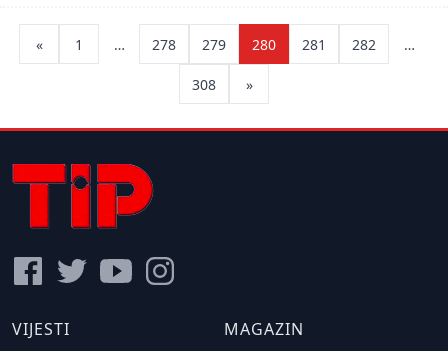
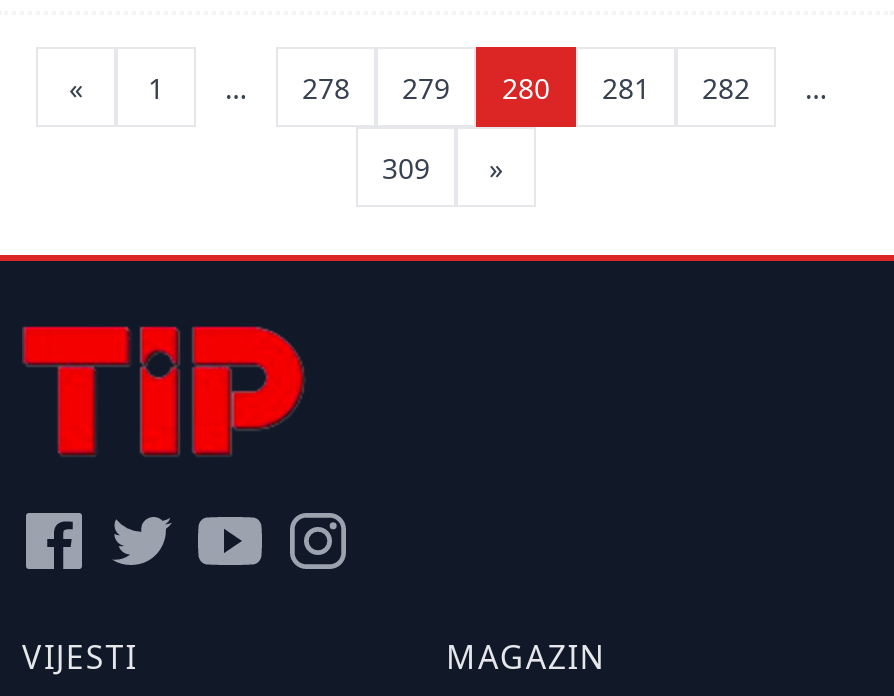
[192,75,216,94] 308 -> [382,149,430,187] 309

